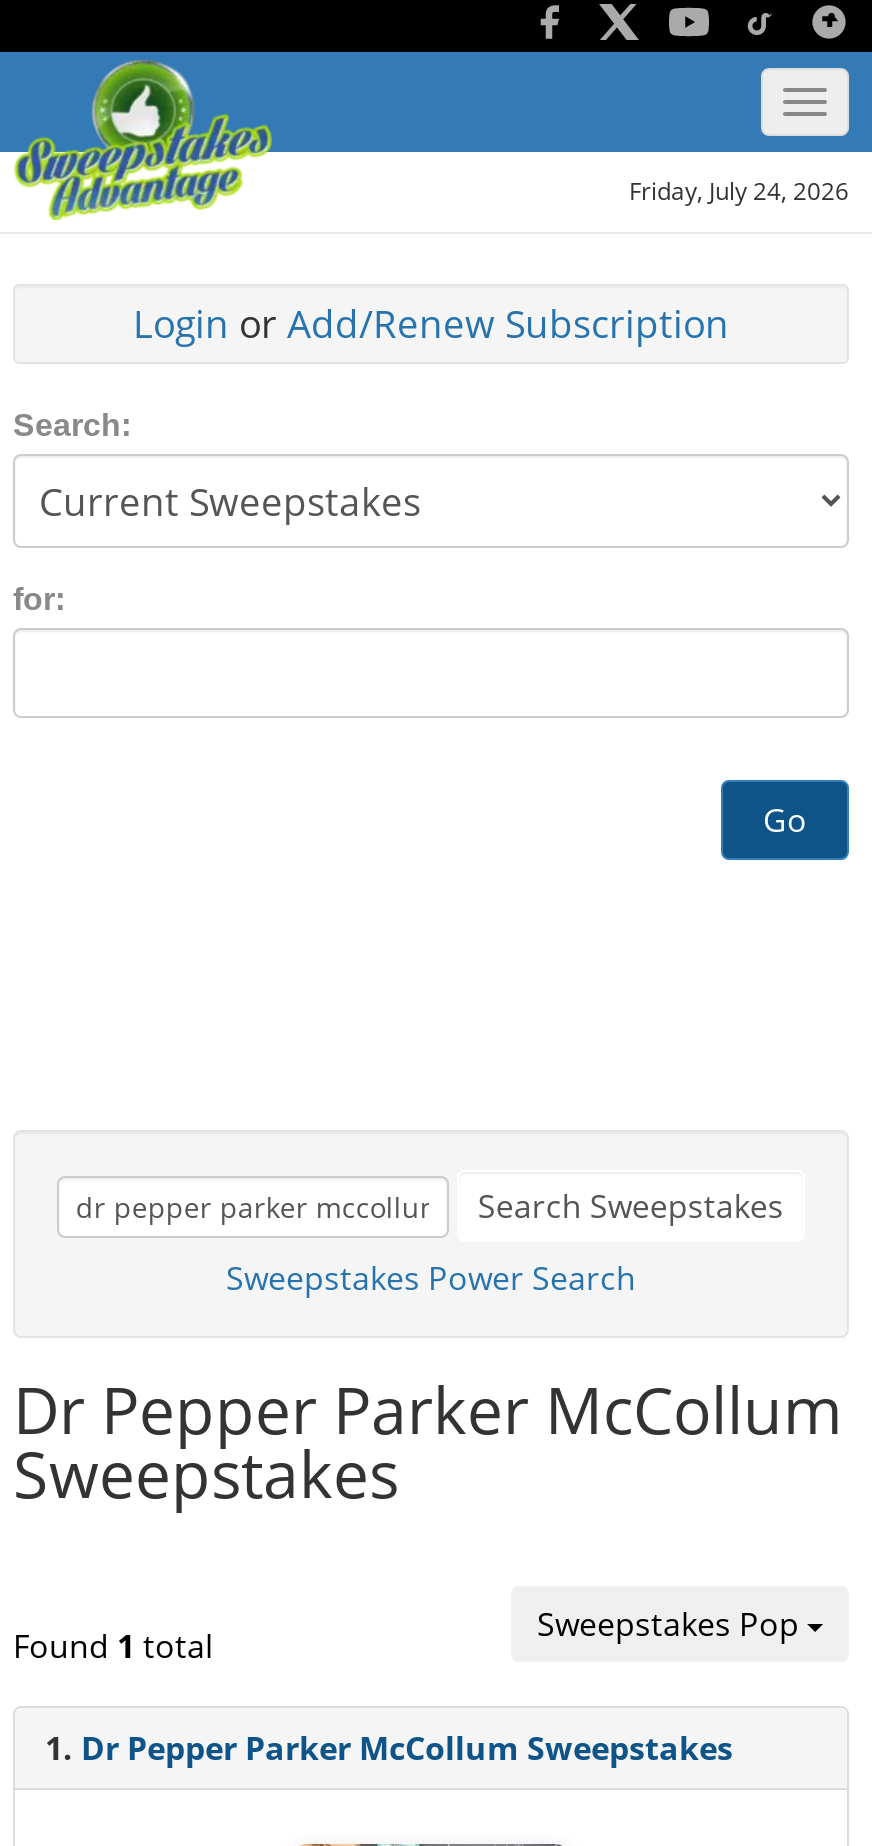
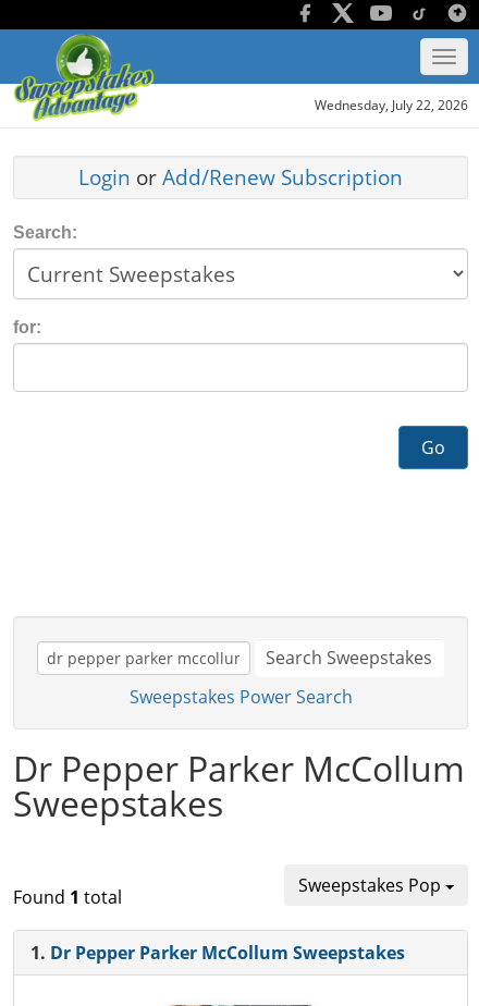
[629,174,849,208] Friday, July 24, 2026 -> [315,96,468,115] Wednesday, July 22, 2026

